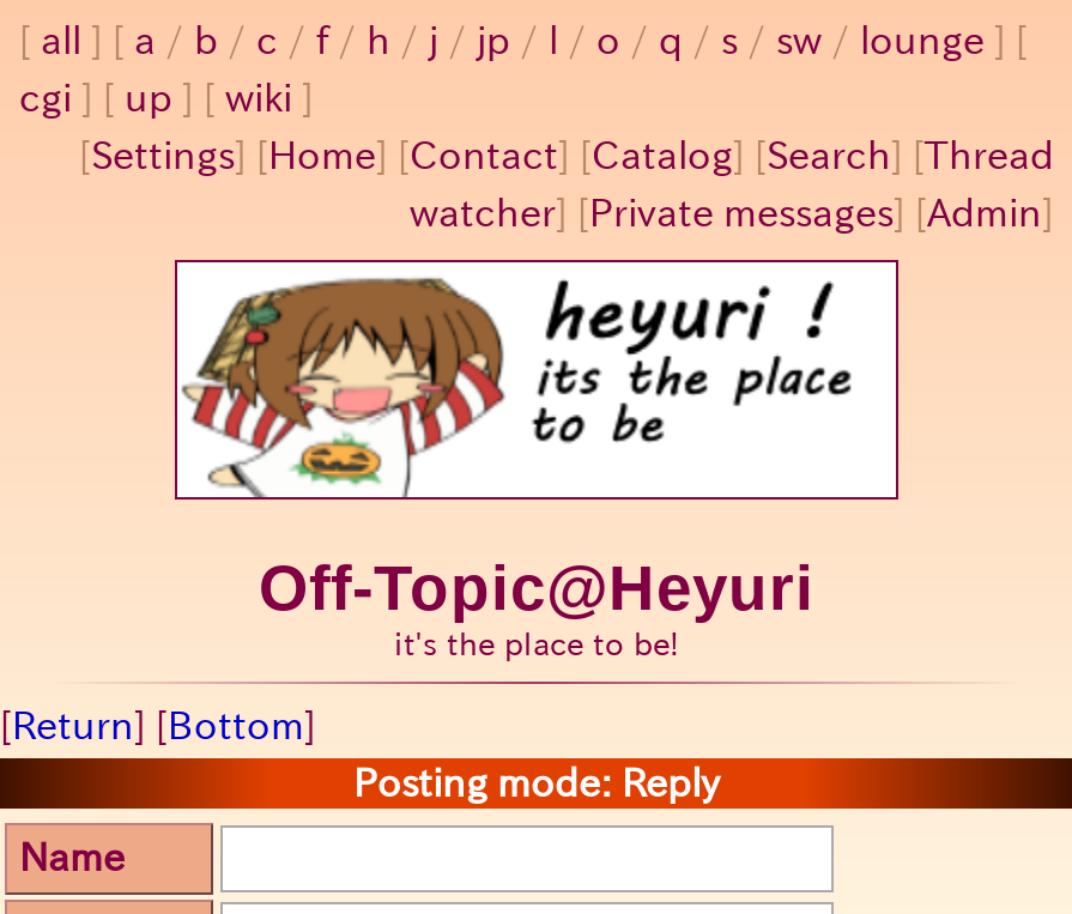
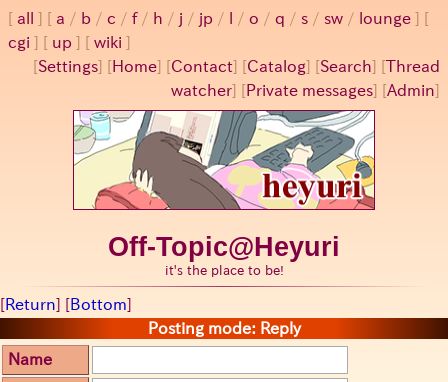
[177,262,896,500] [image] -> [74,110,375,210] [image]

